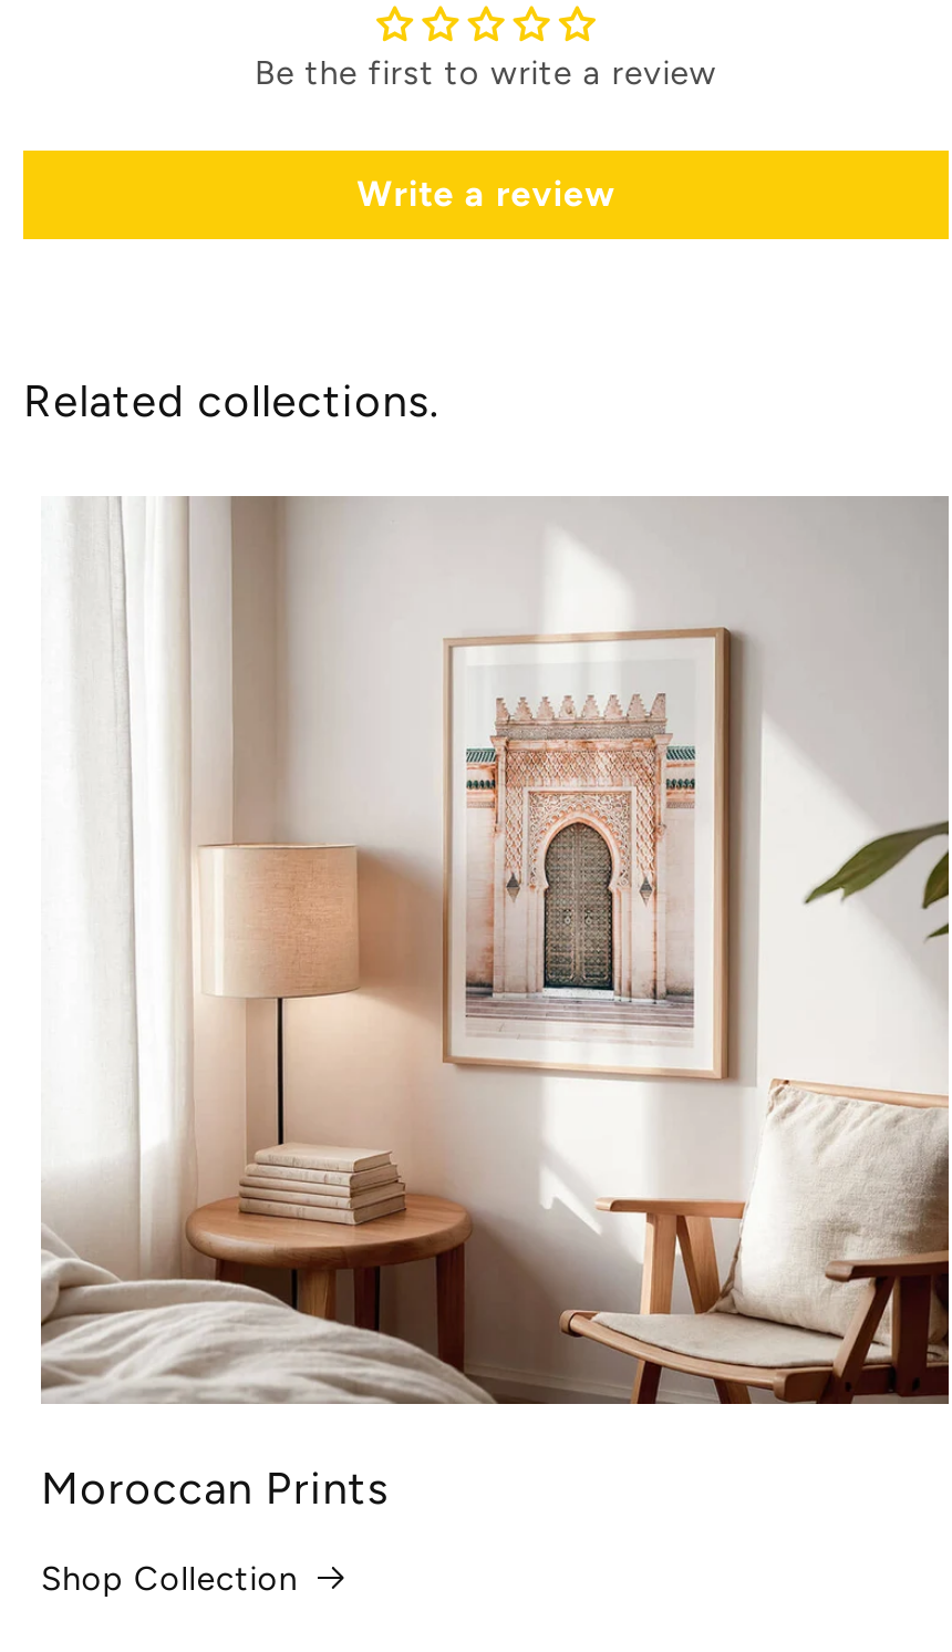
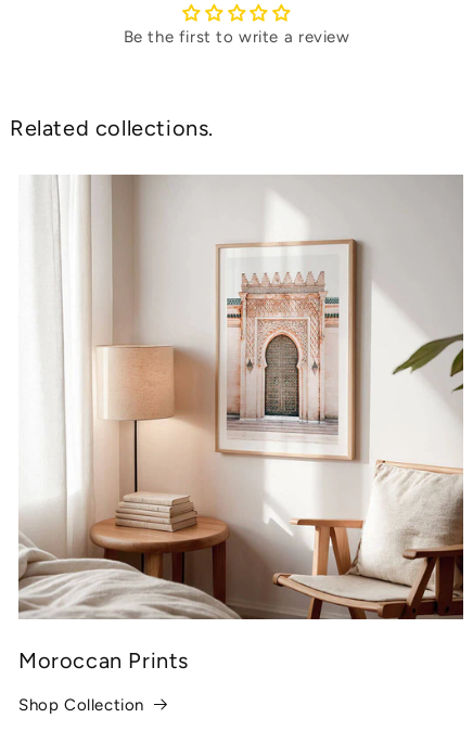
[357,173,615,215] Write a review -> none

